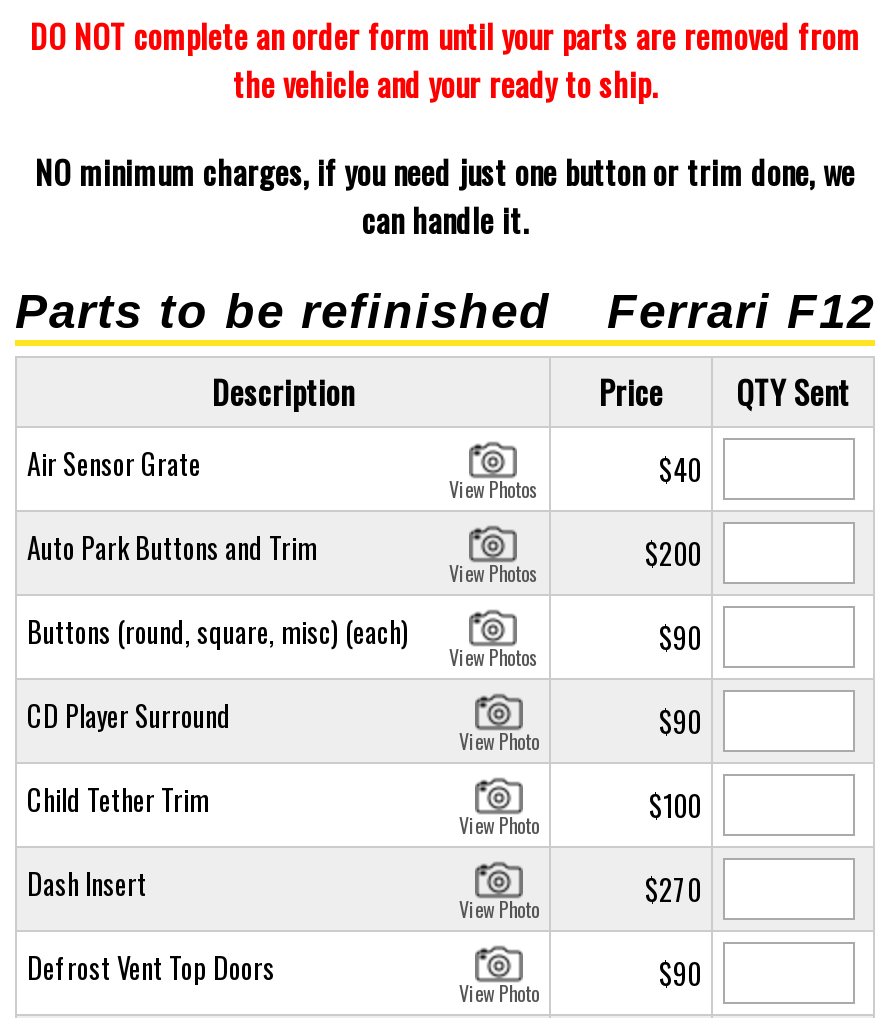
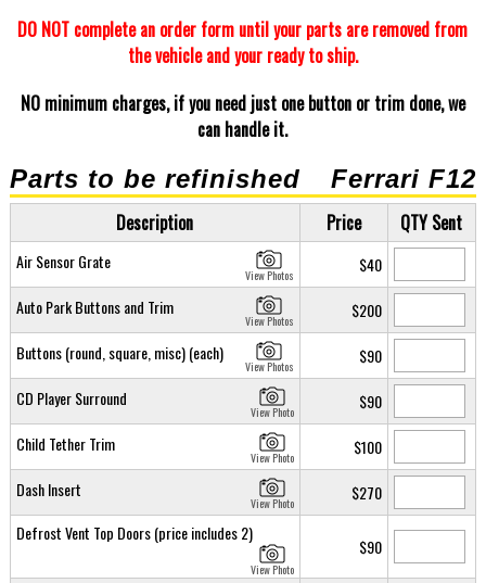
[27,945,275,987] Defrost Vent Top Doors -> [16,521,253,544] Defrost Vent Top Doors (price includes 2)

